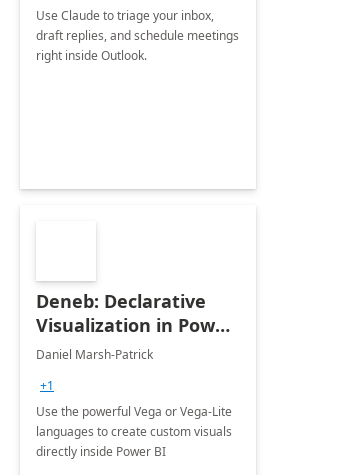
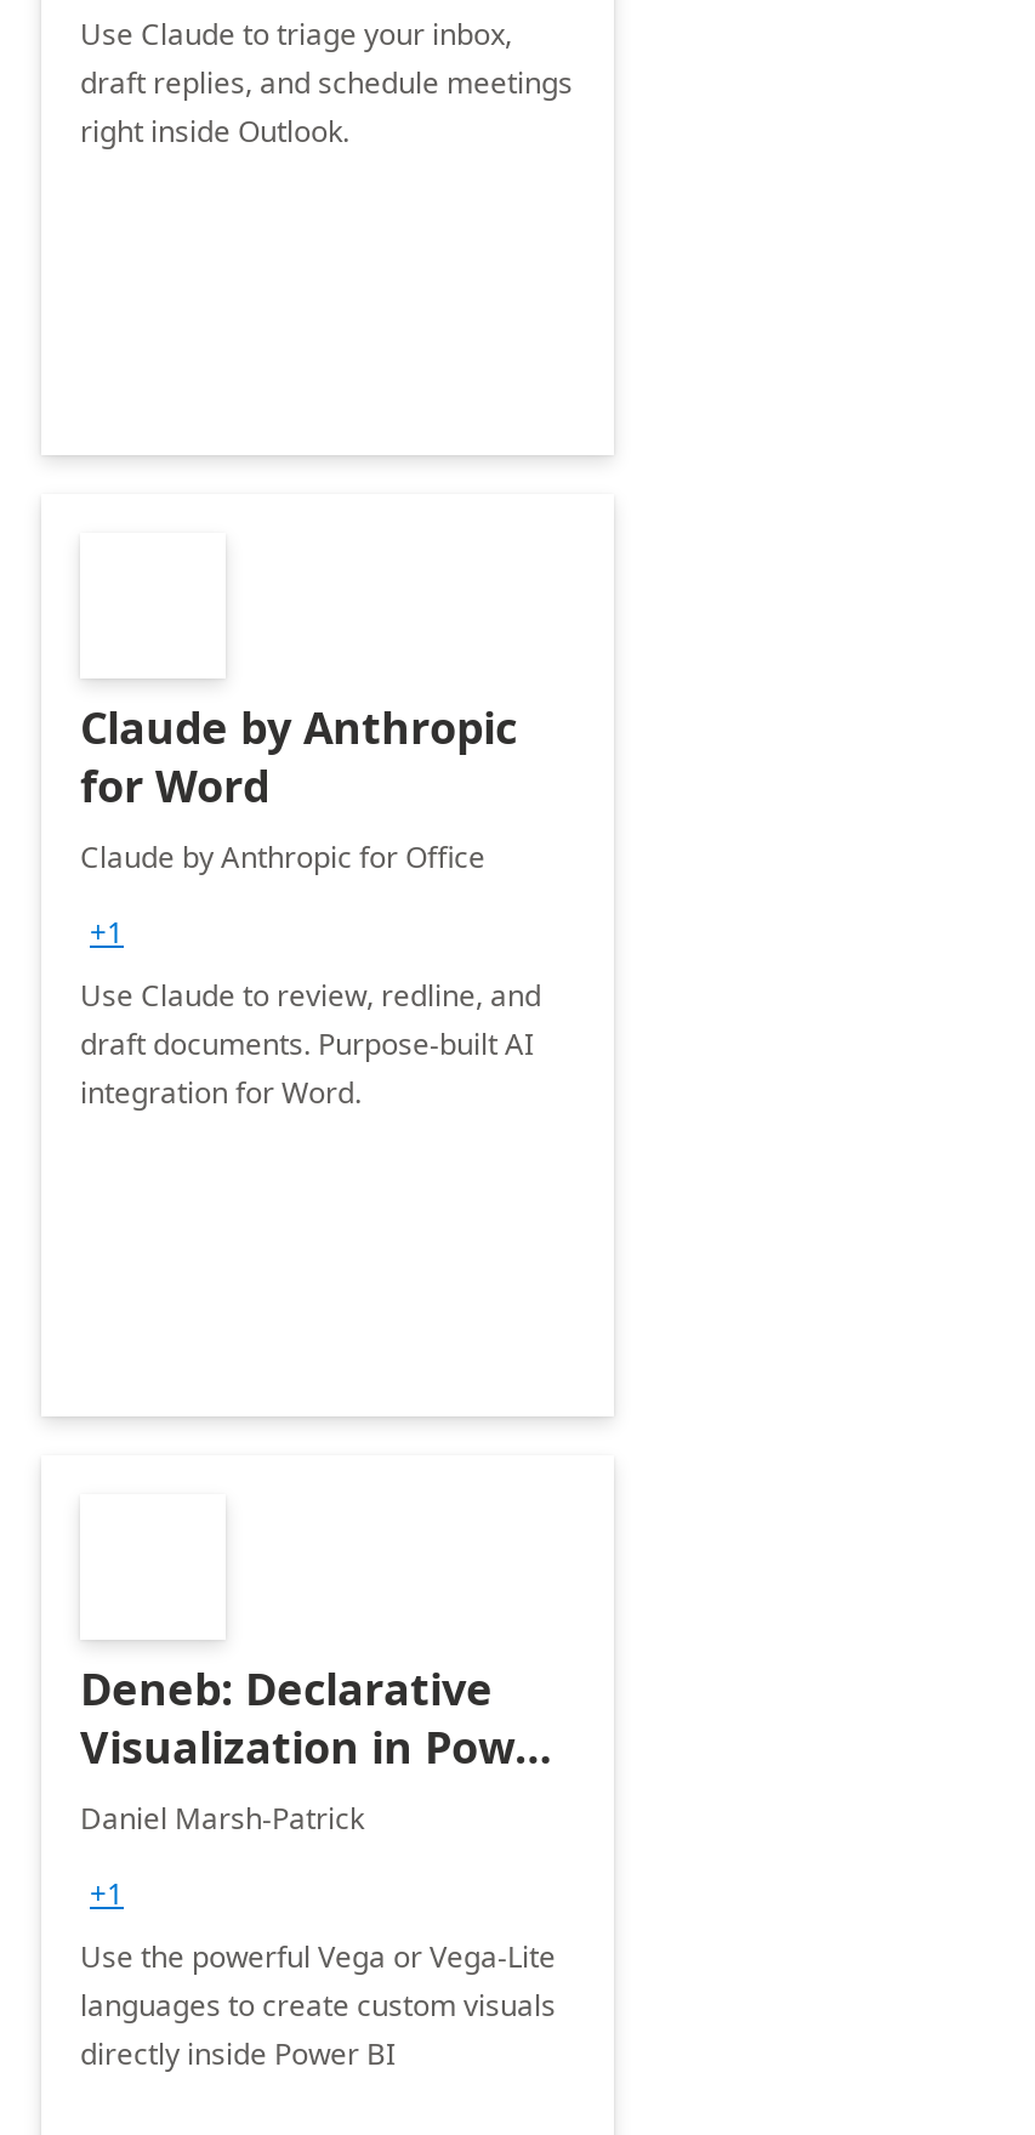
none -> [80,698,541,1113] Claude by Anthropic | for Word | Claude by Anthropic for Office | +1 | Use Claude to review, redline, and | draft documents. Purpose-built AI | integration for Word.

